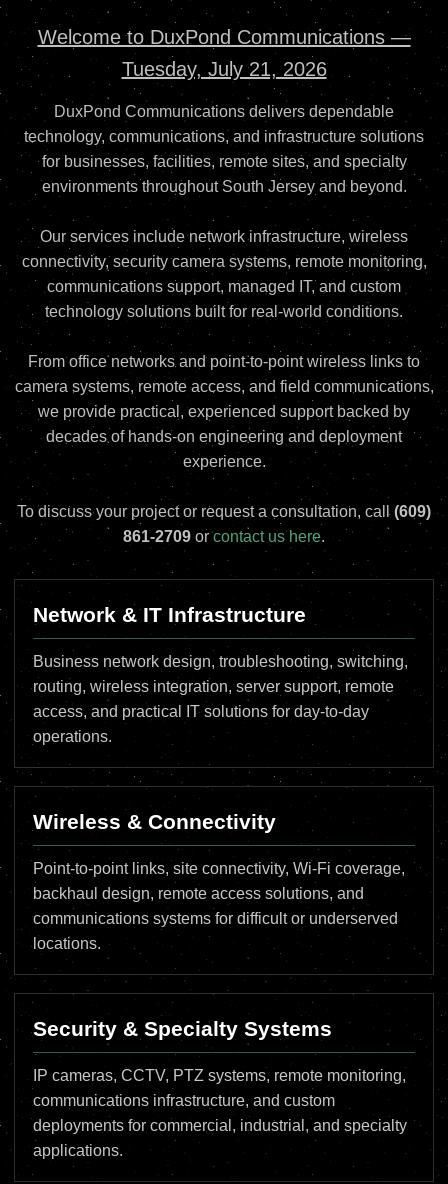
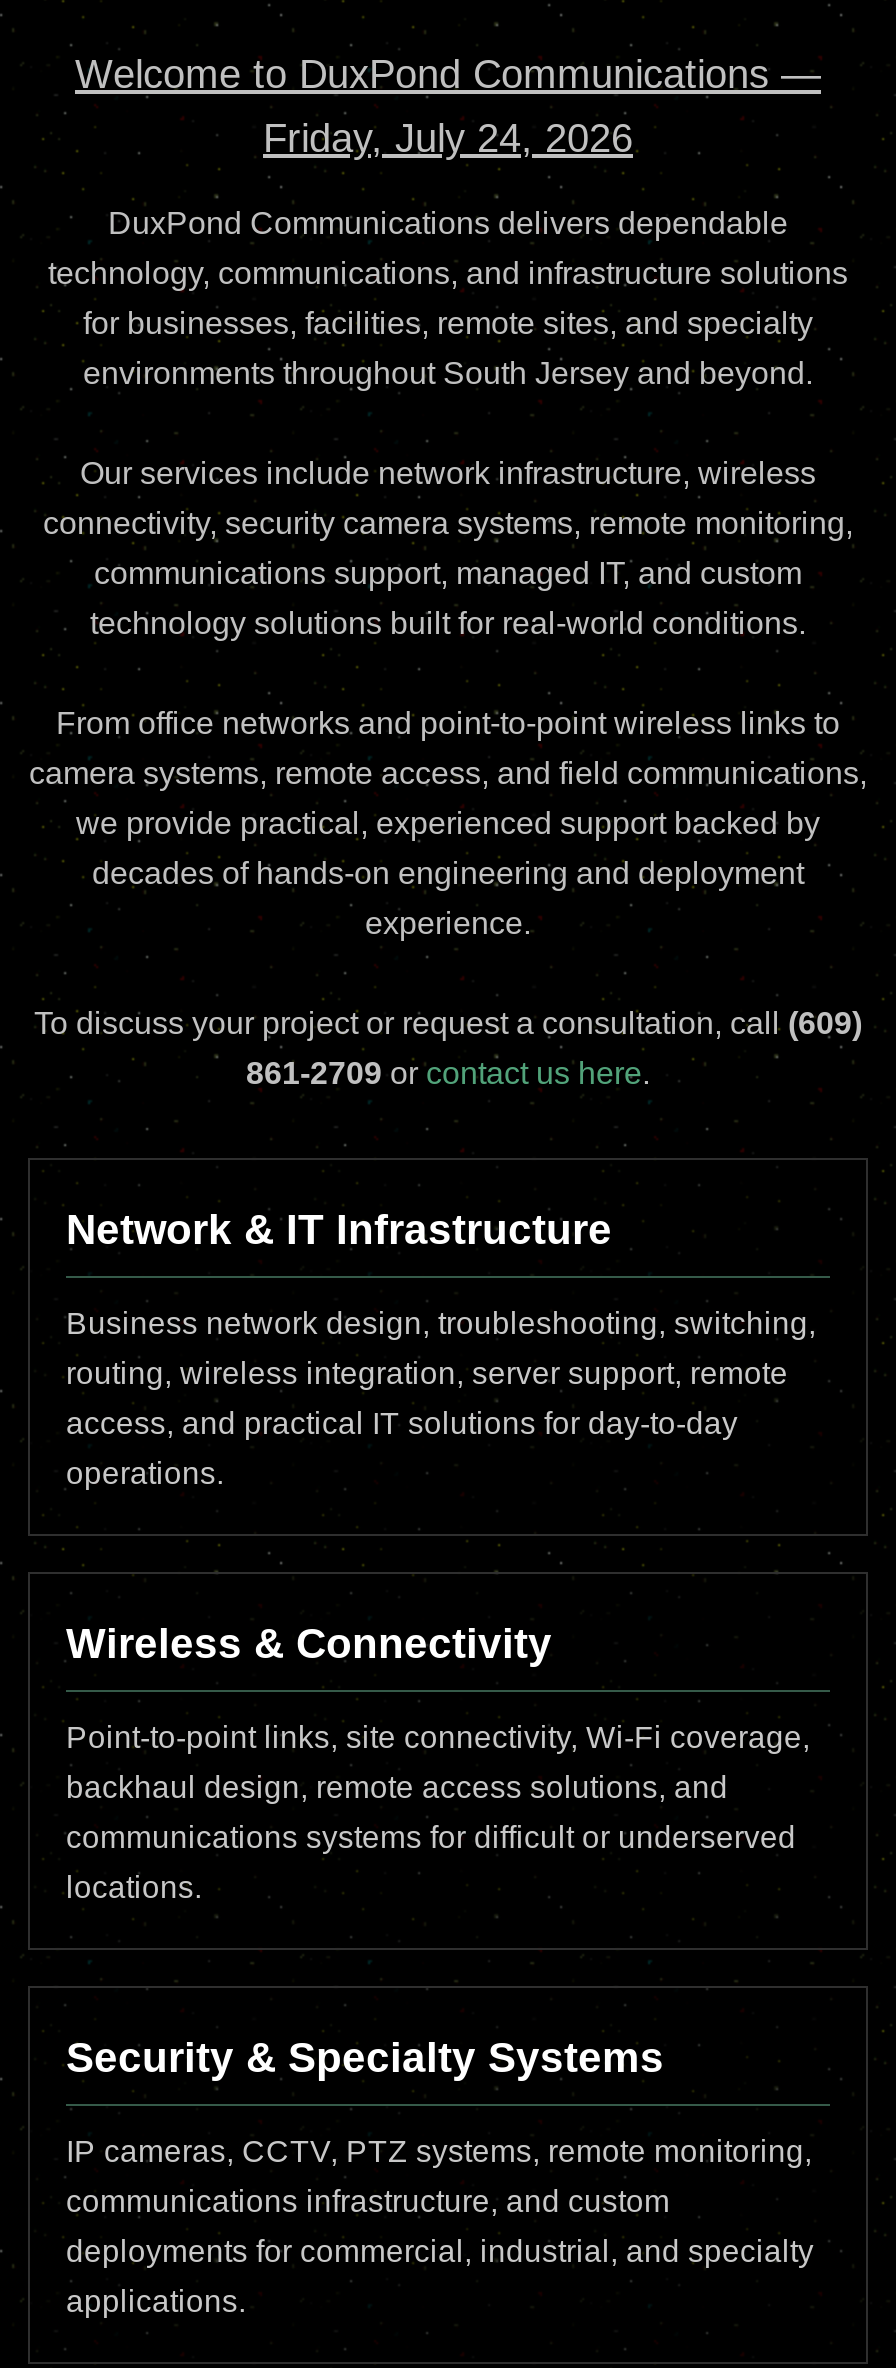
[121,58,326,80] Tuesday, July 21, 2026 -> [263,117,633,161] Friday, July 24, 2026

